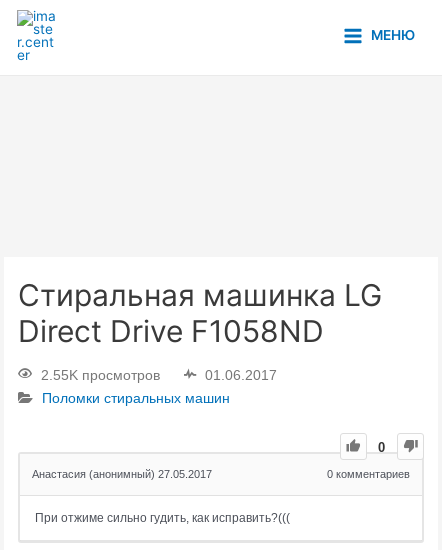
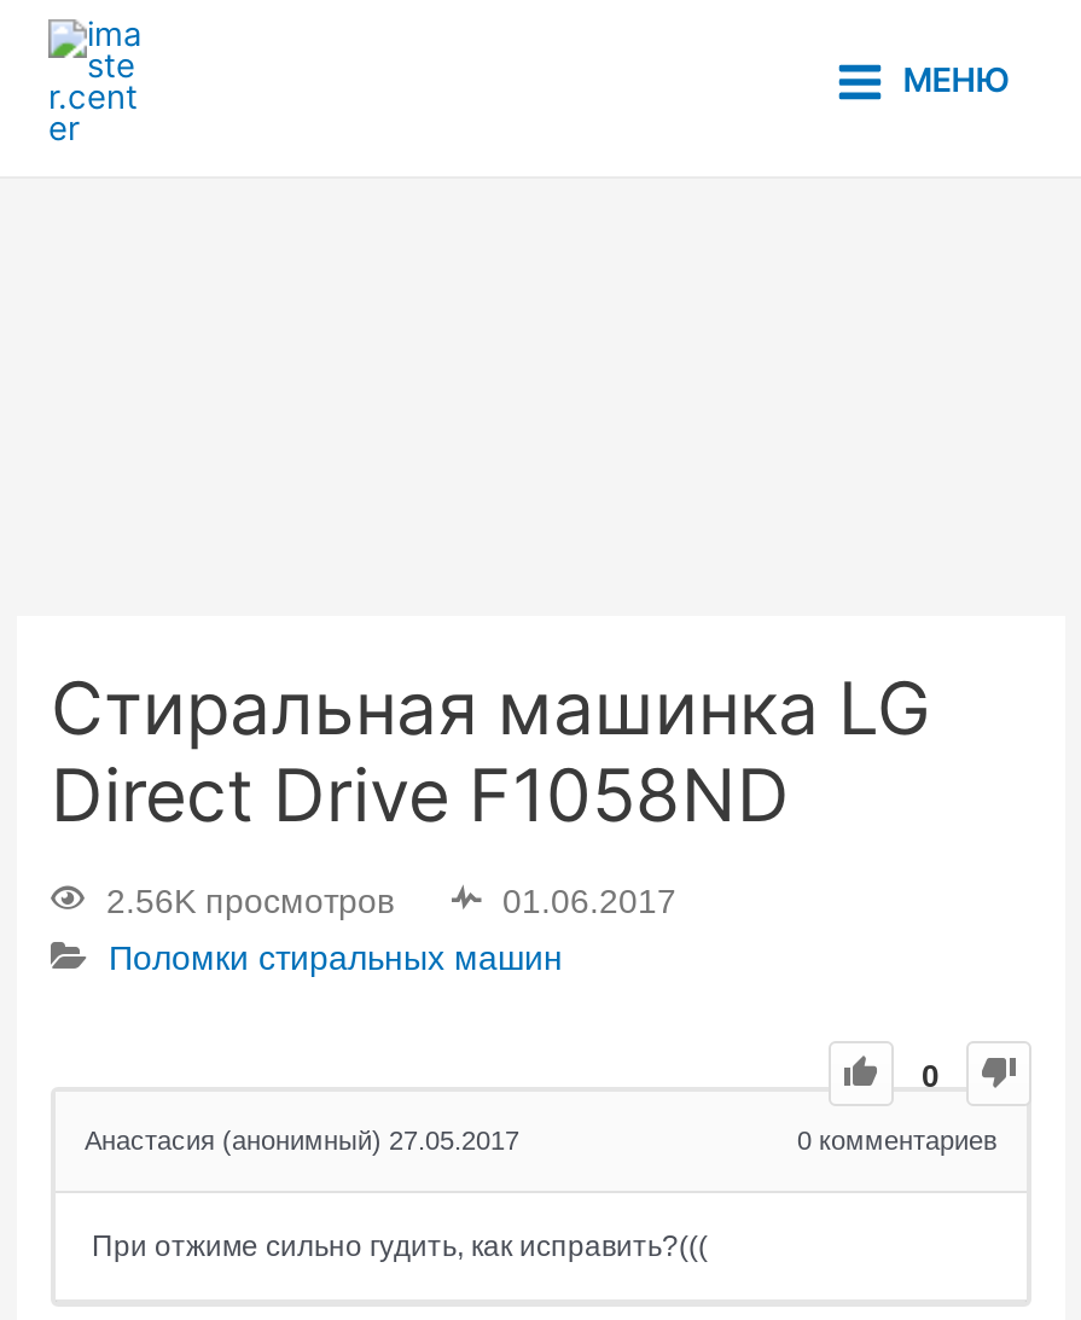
[41,367,160,383] 2.55K просмотров -> [106,883,394,921] 2.56K просмотров

